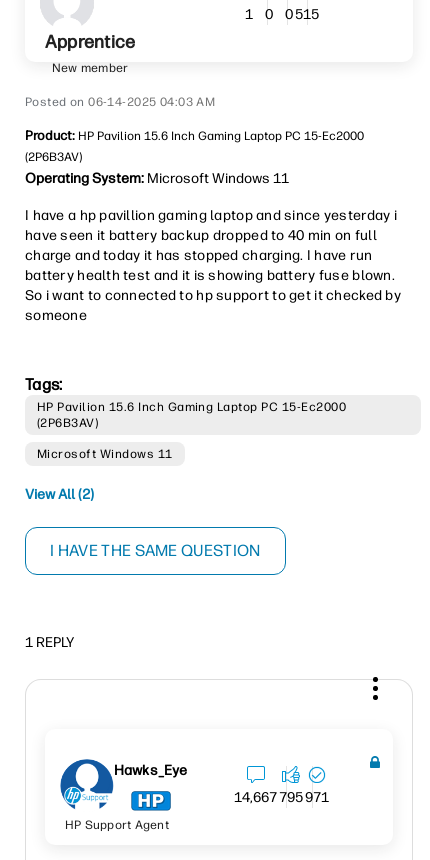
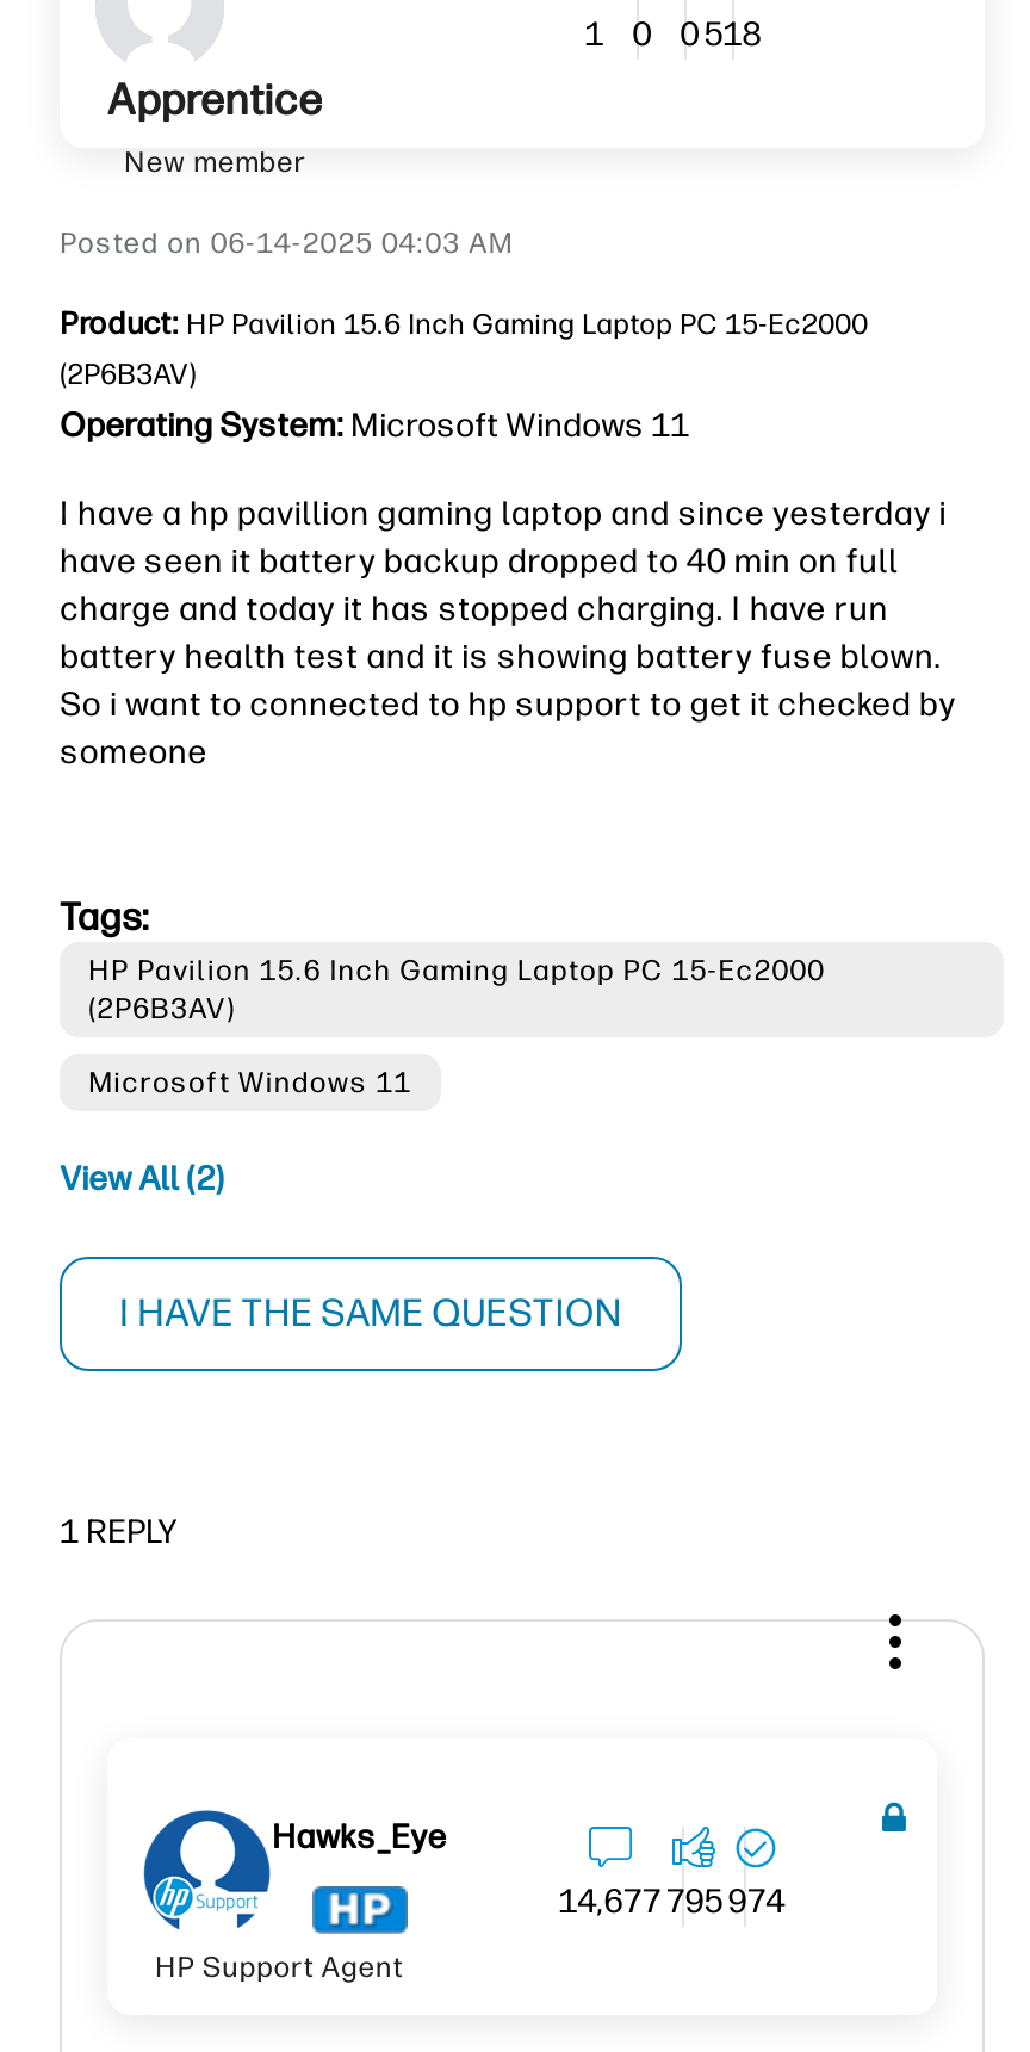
[245,5,319,23] 1 0 0 515 -> [584,13,761,55] 1 0 0 518
[234,789,329,806] 14,667 795 971 -> [558,1881,785,1922] 14,677 795 974

